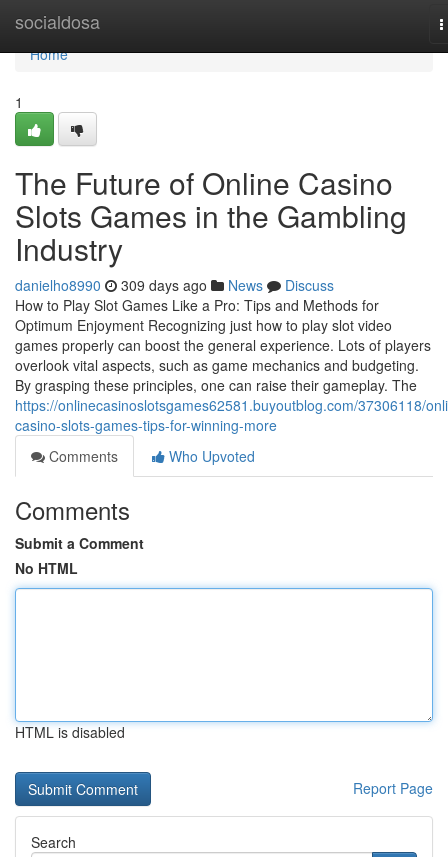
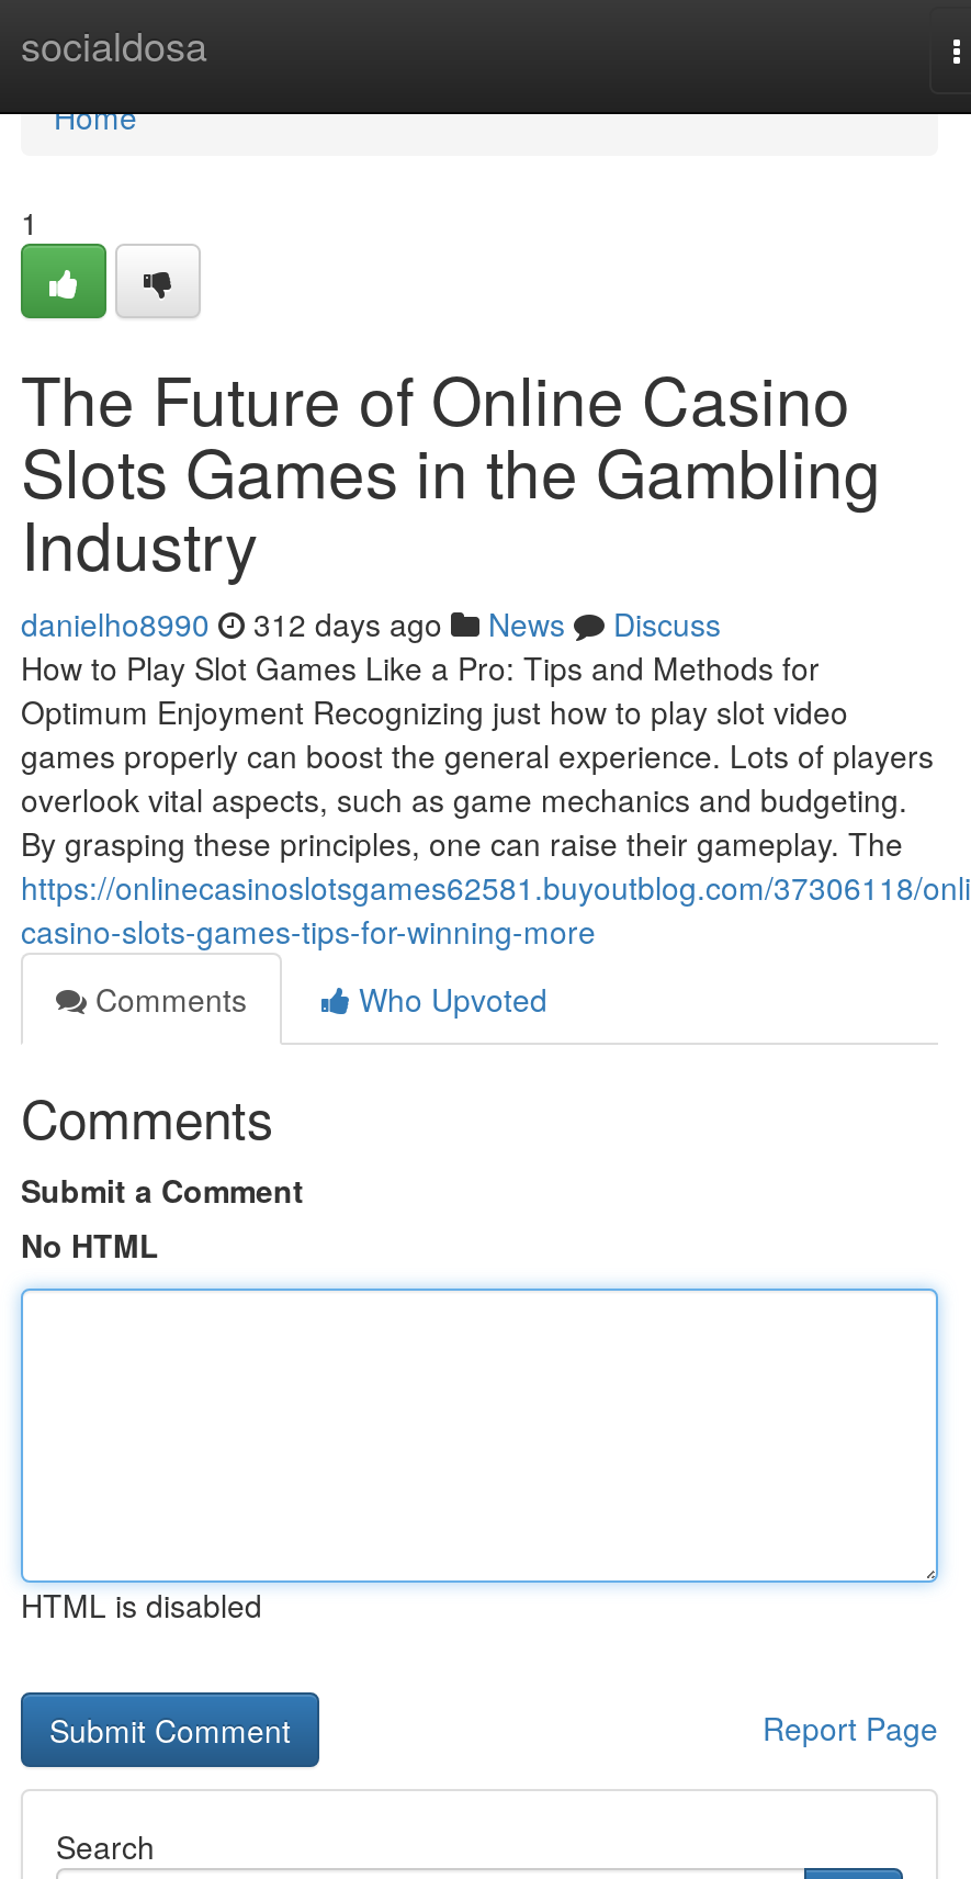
[15,275,334,295] danielho8990 309 days ago News Discuss -> [21,601,721,645] danielho8990 312 days ago News Discuss

